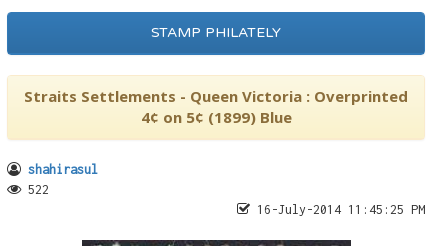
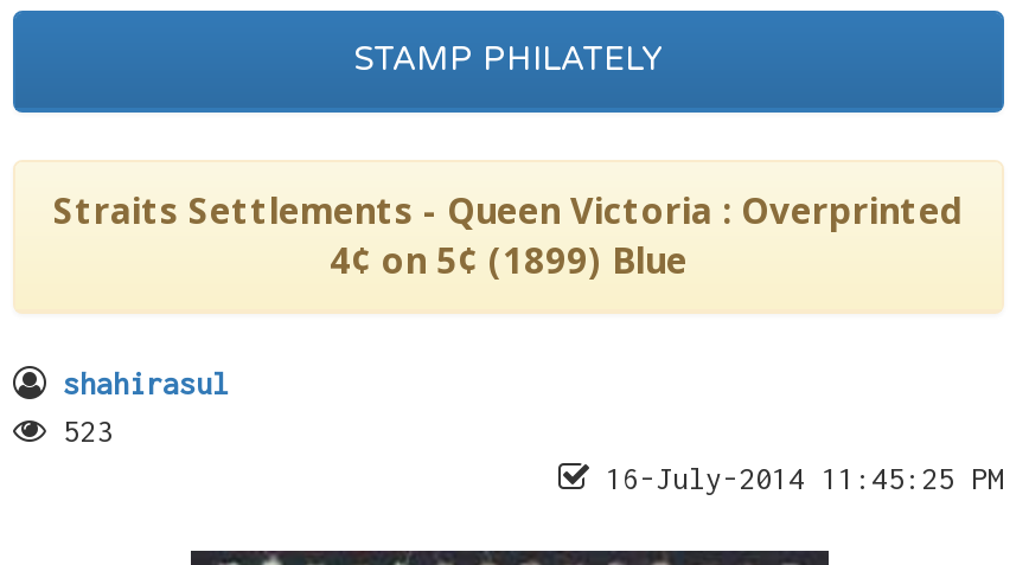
[21,182,49,197] 522 -> [46,413,113,449] 523

